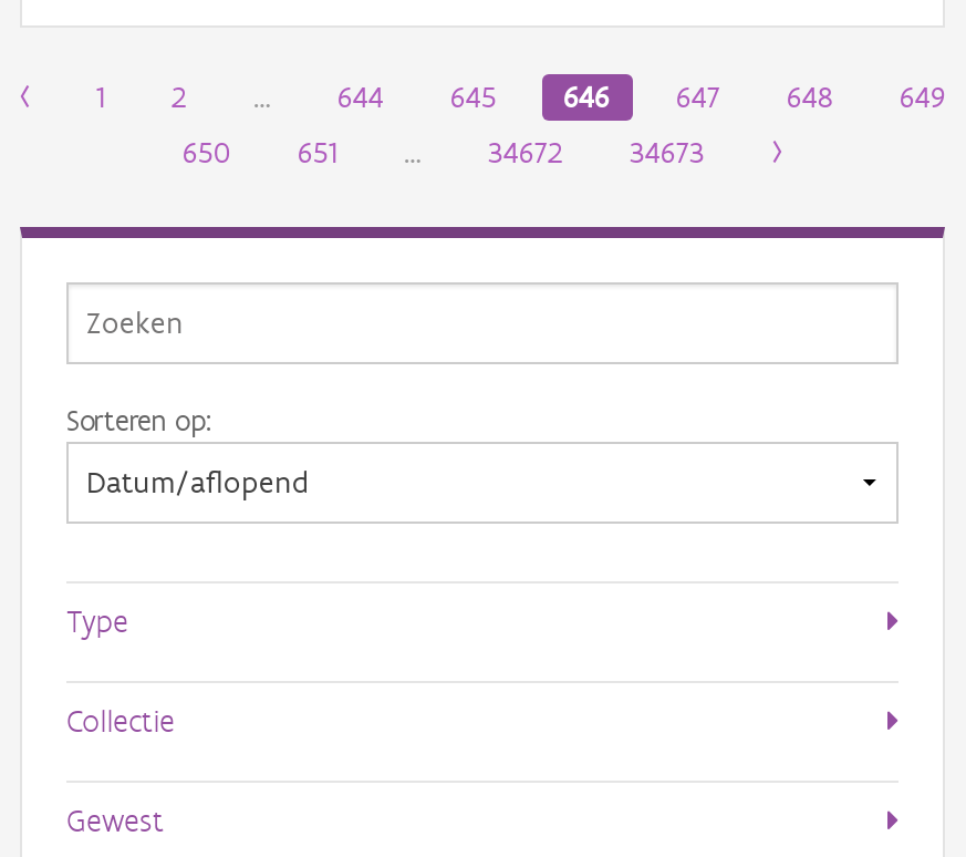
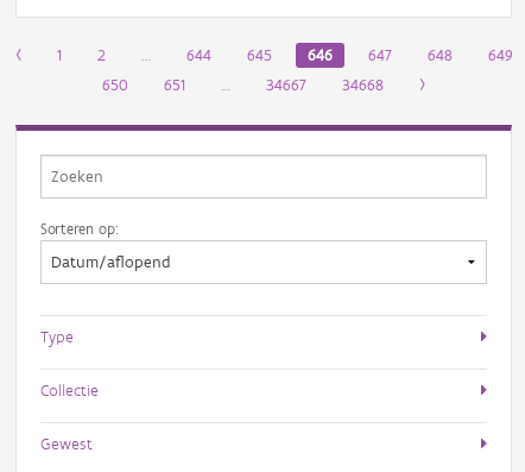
[488,134,563,172] 34672 -> [266,75,306,95] 34667
[630,134,705,172] 34673 -> [342,75,384,95] 34668

